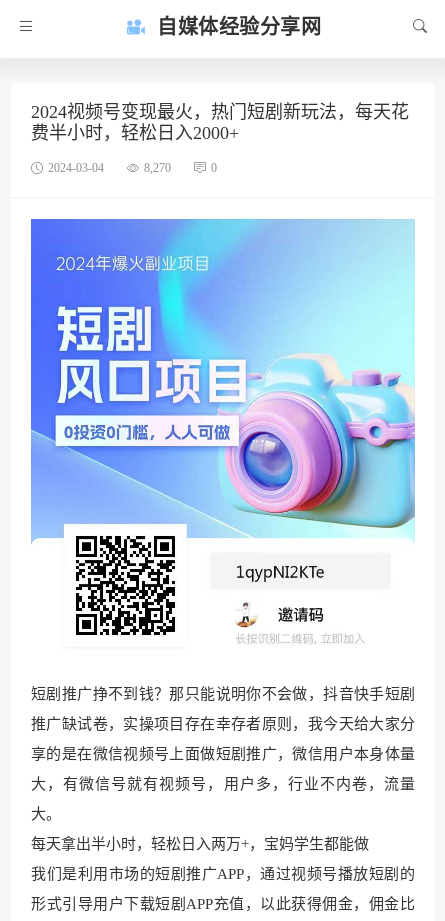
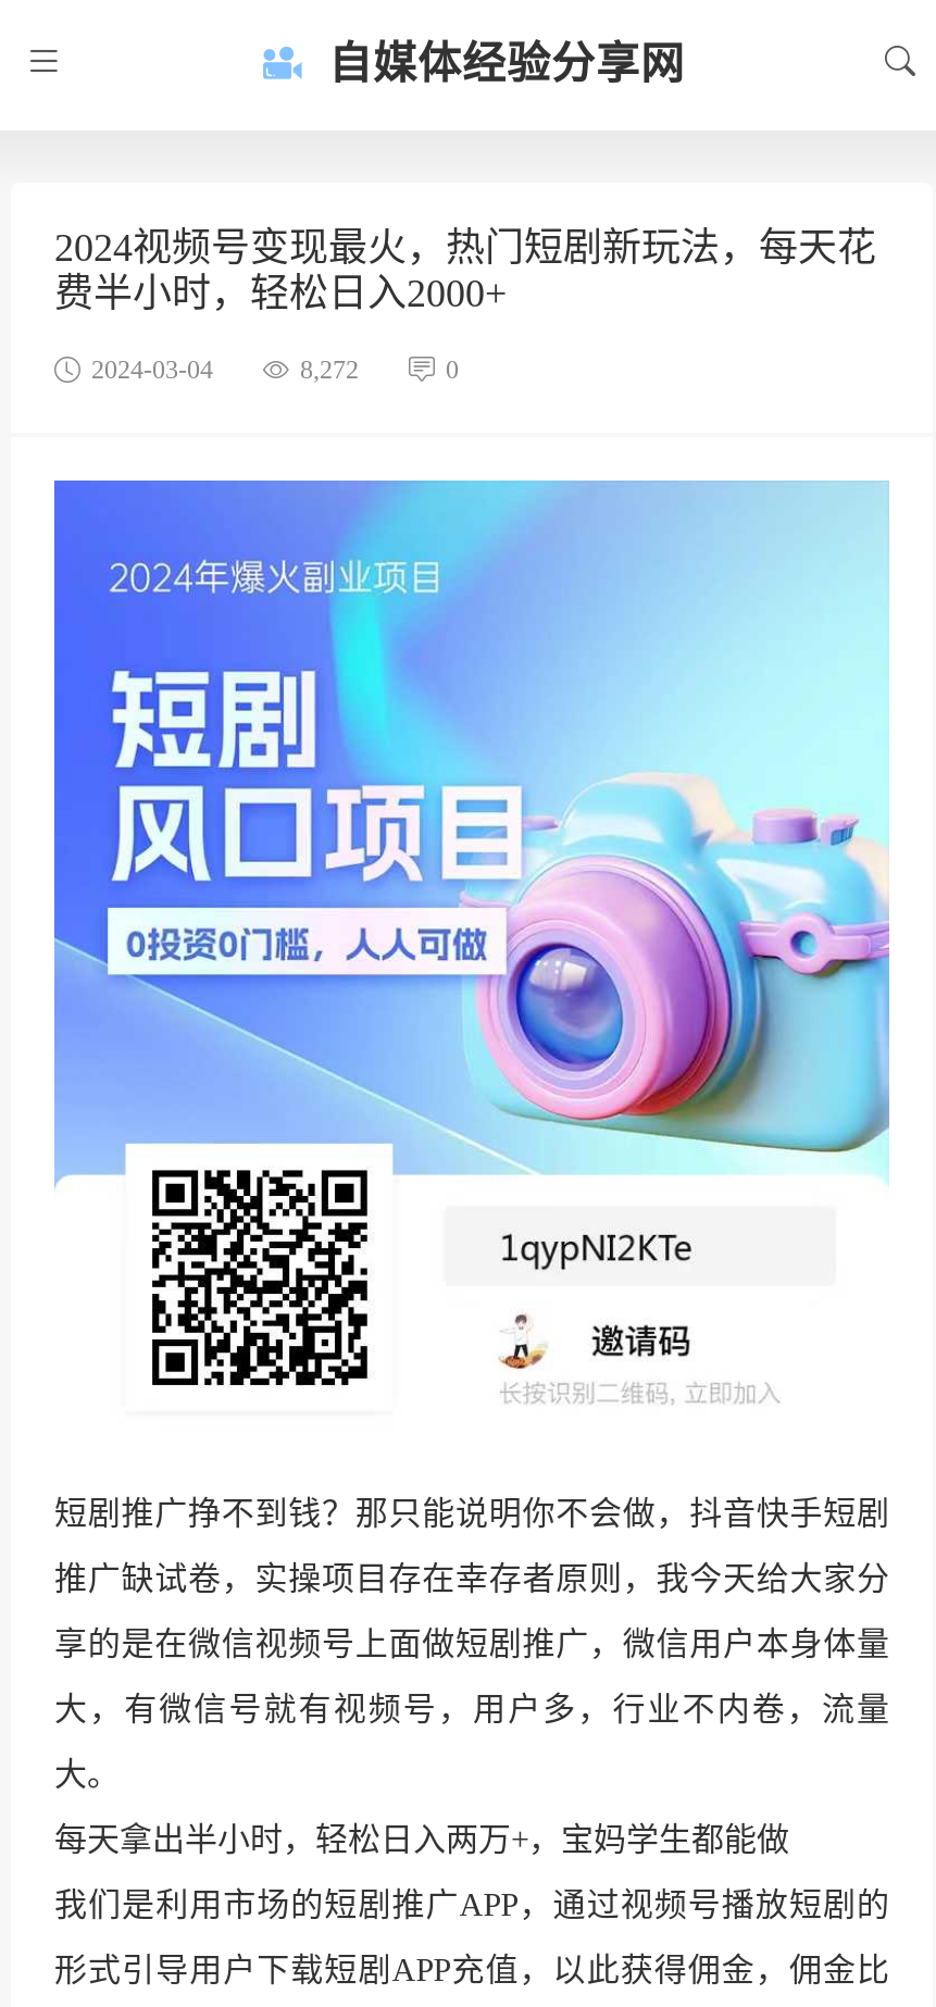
[144,161,171,175] 8,270 -> [300,354,359,385] 8,272

